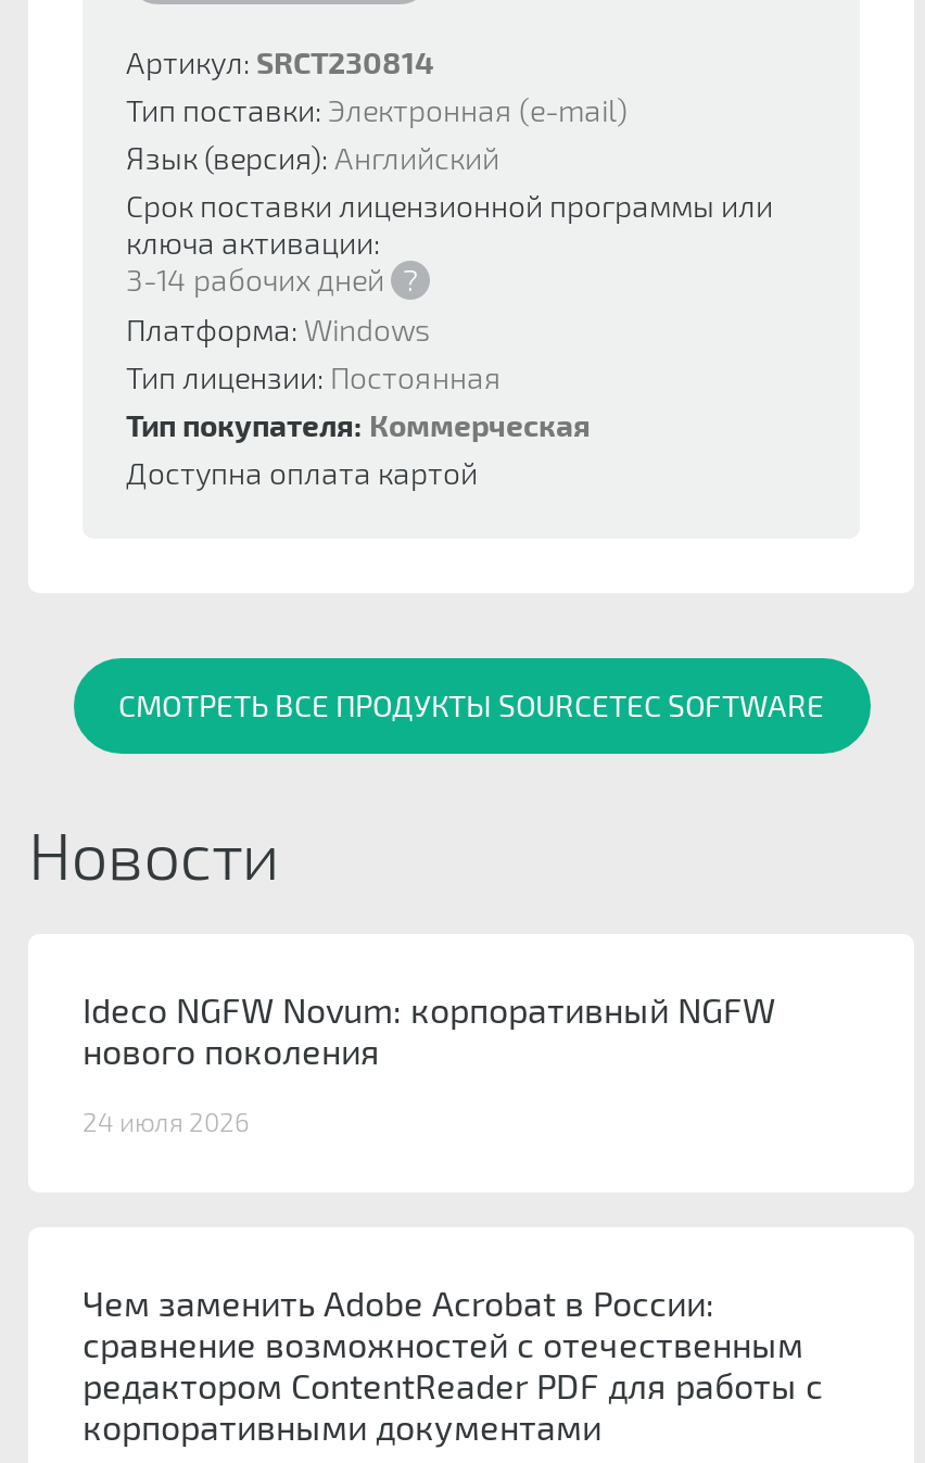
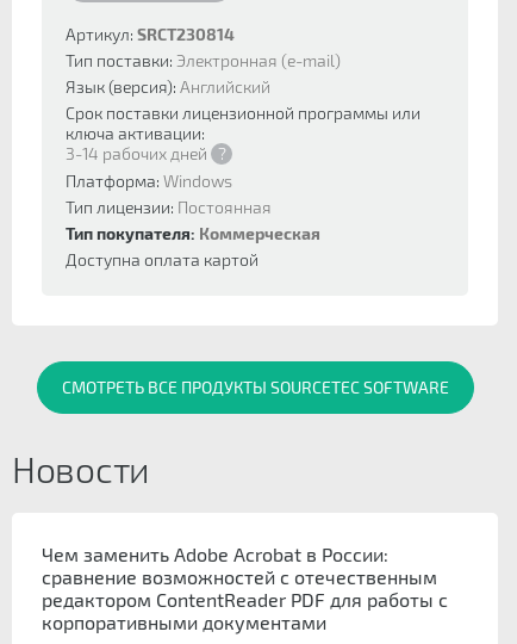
[83,988,775,1136] Ideco NGFW Novum: корпоративный NGFW | нового поколения | 24 июля 2026 -> none

